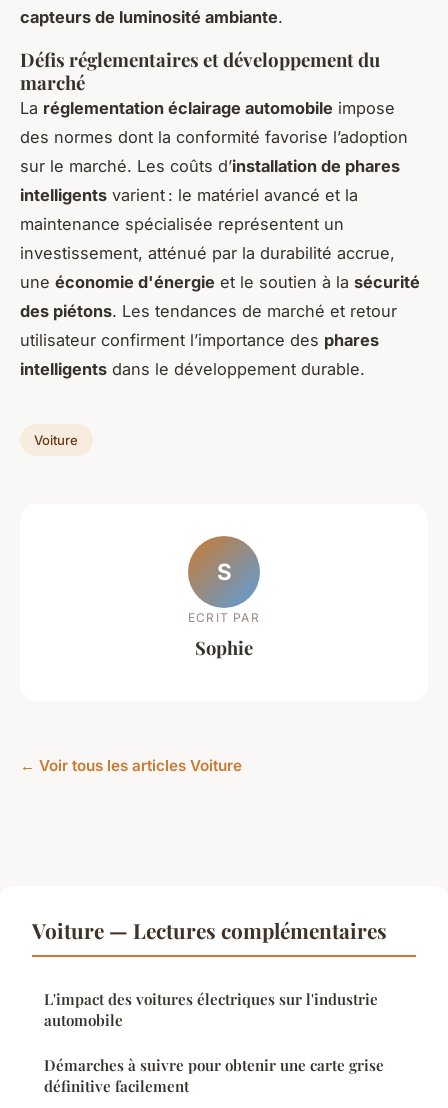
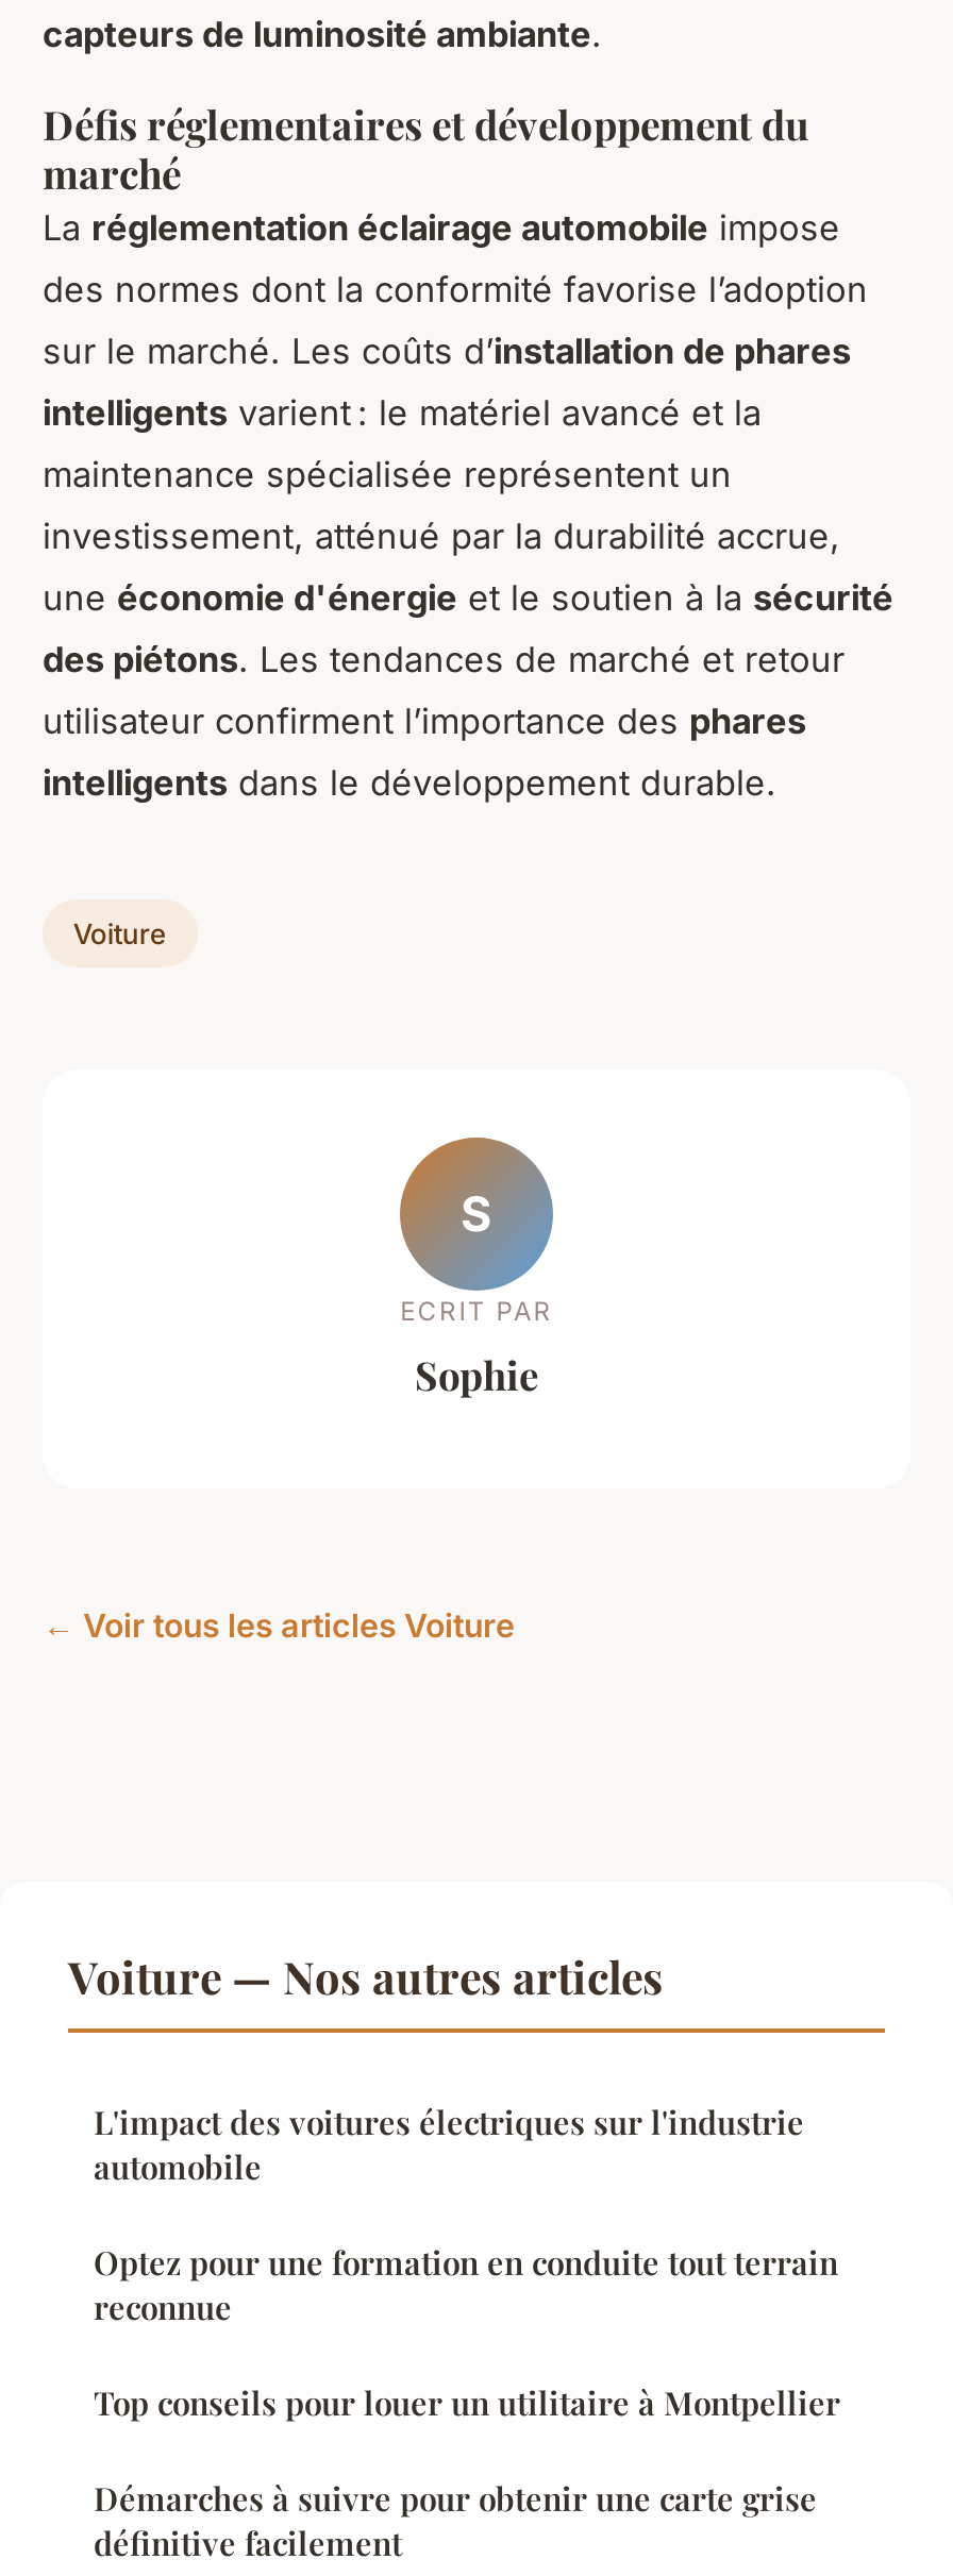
[32,916,387,944] Voiture — Lectures complémentaires -> [68,1946,664,2006] Voiture — Nos autres articles
none -> [94,2242,840,2425] Optez pour une formation en conduite tout terrain | reconnue | Top conseils pour louer un utilitaire à Montpellier

